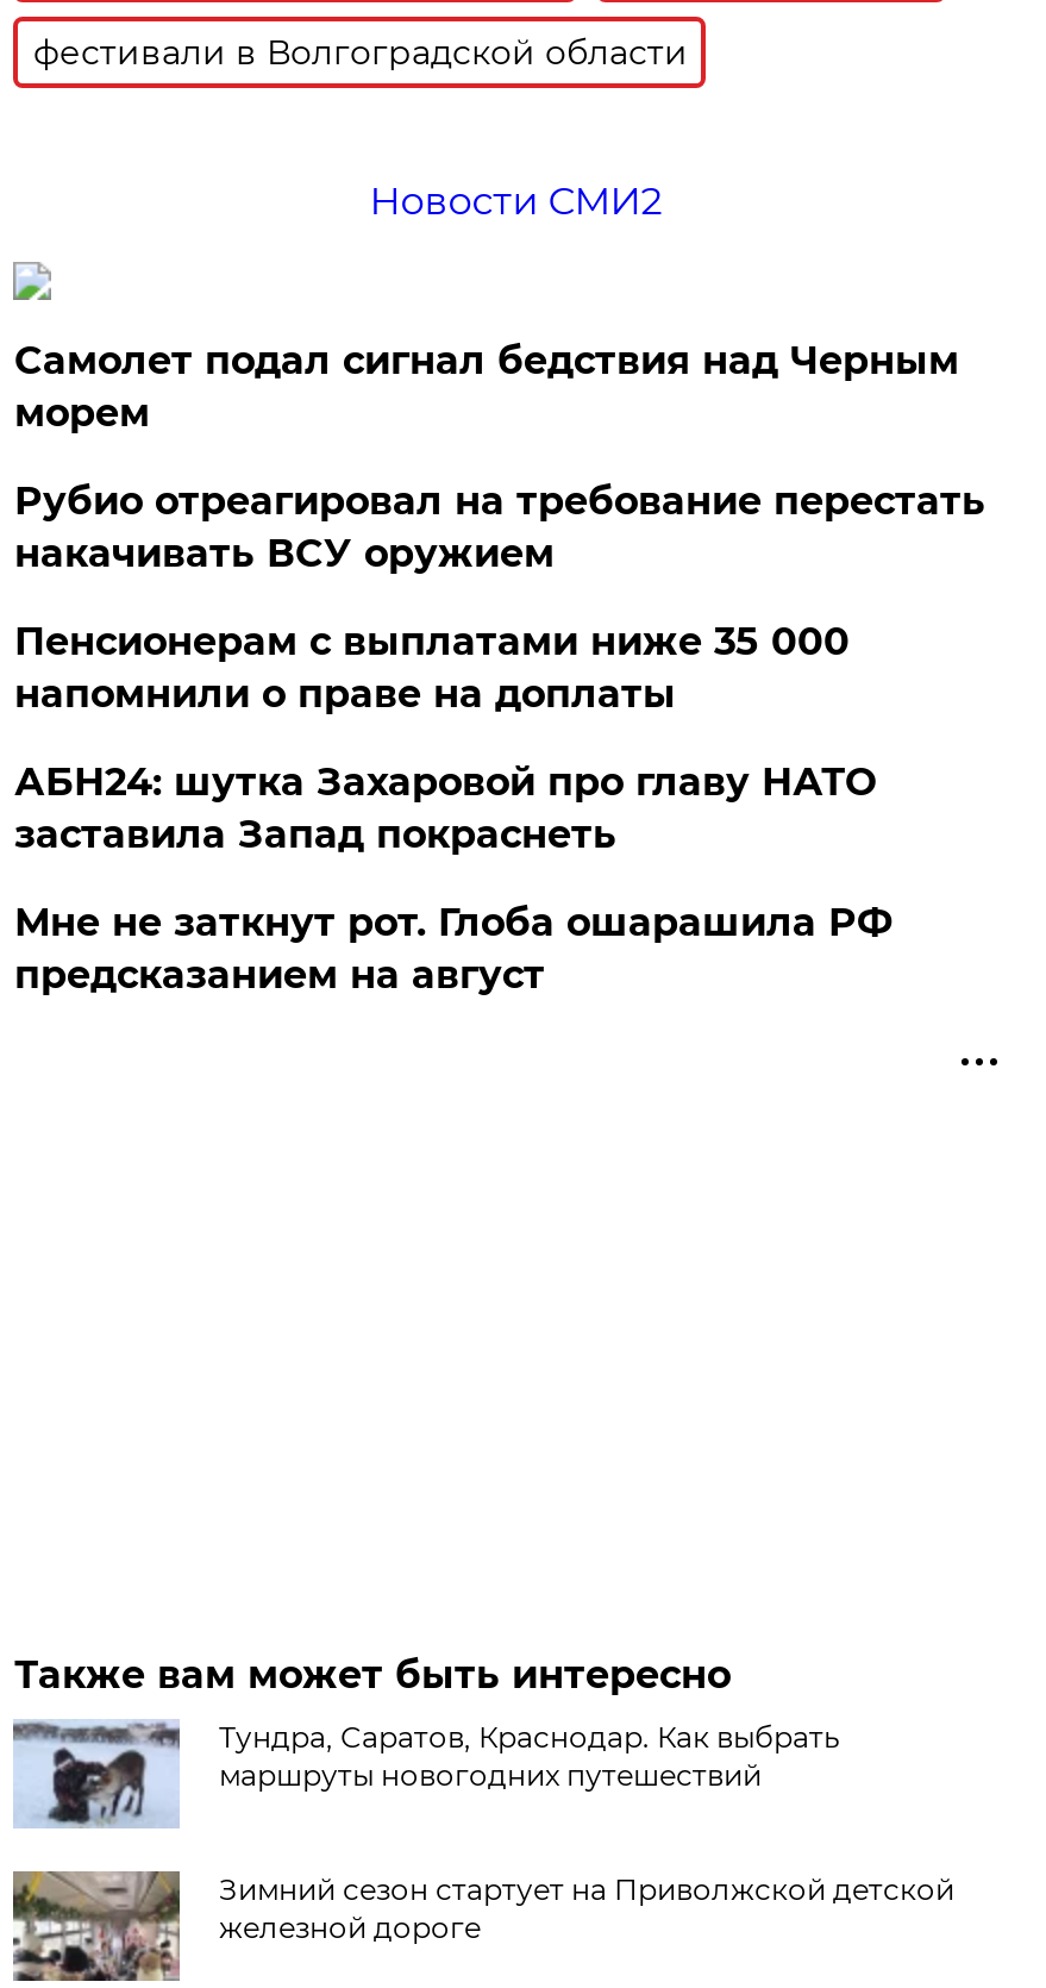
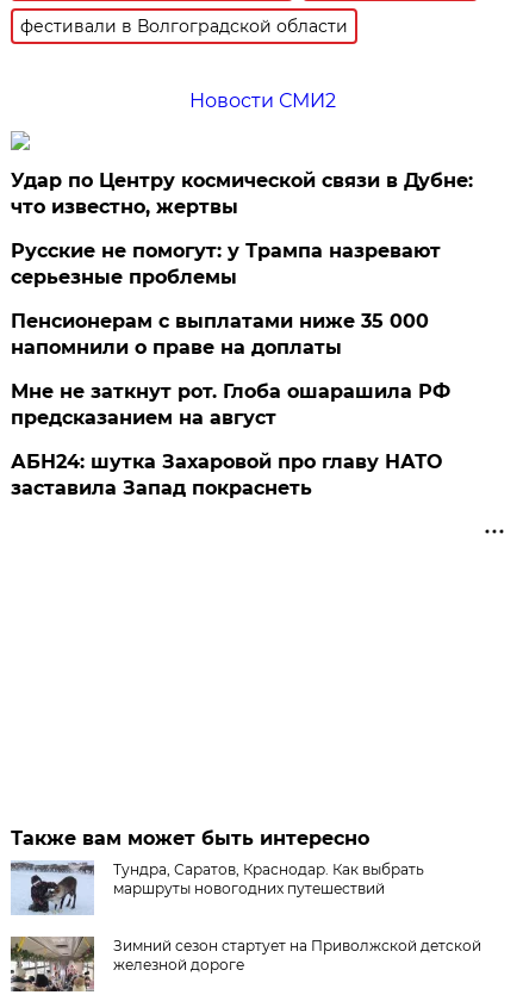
[14,338,959,436] Самолет подал сигнал бедствия над Черным | морем -> [11,169,473,218] Удар по Центру космической связи в Дубне: | что известно, жертвы
[14,479,985,576] Рубио отреагировал на требование перестать | накачивать ВСУ оружием -> [11,240,441,288] Русские не помогут: у Трампа назревают | серьезные проблемы
moved [14,759,876,857] -> [11,450,442,499]: АБН24: шутка Захаровой про главу НАТО | заставила Запад покраснеть
moved [14,900,892,998] -> [11,380,451,429]: Мне не заткнут рот. Глоба ошарашила РФ | предсказанием на август

